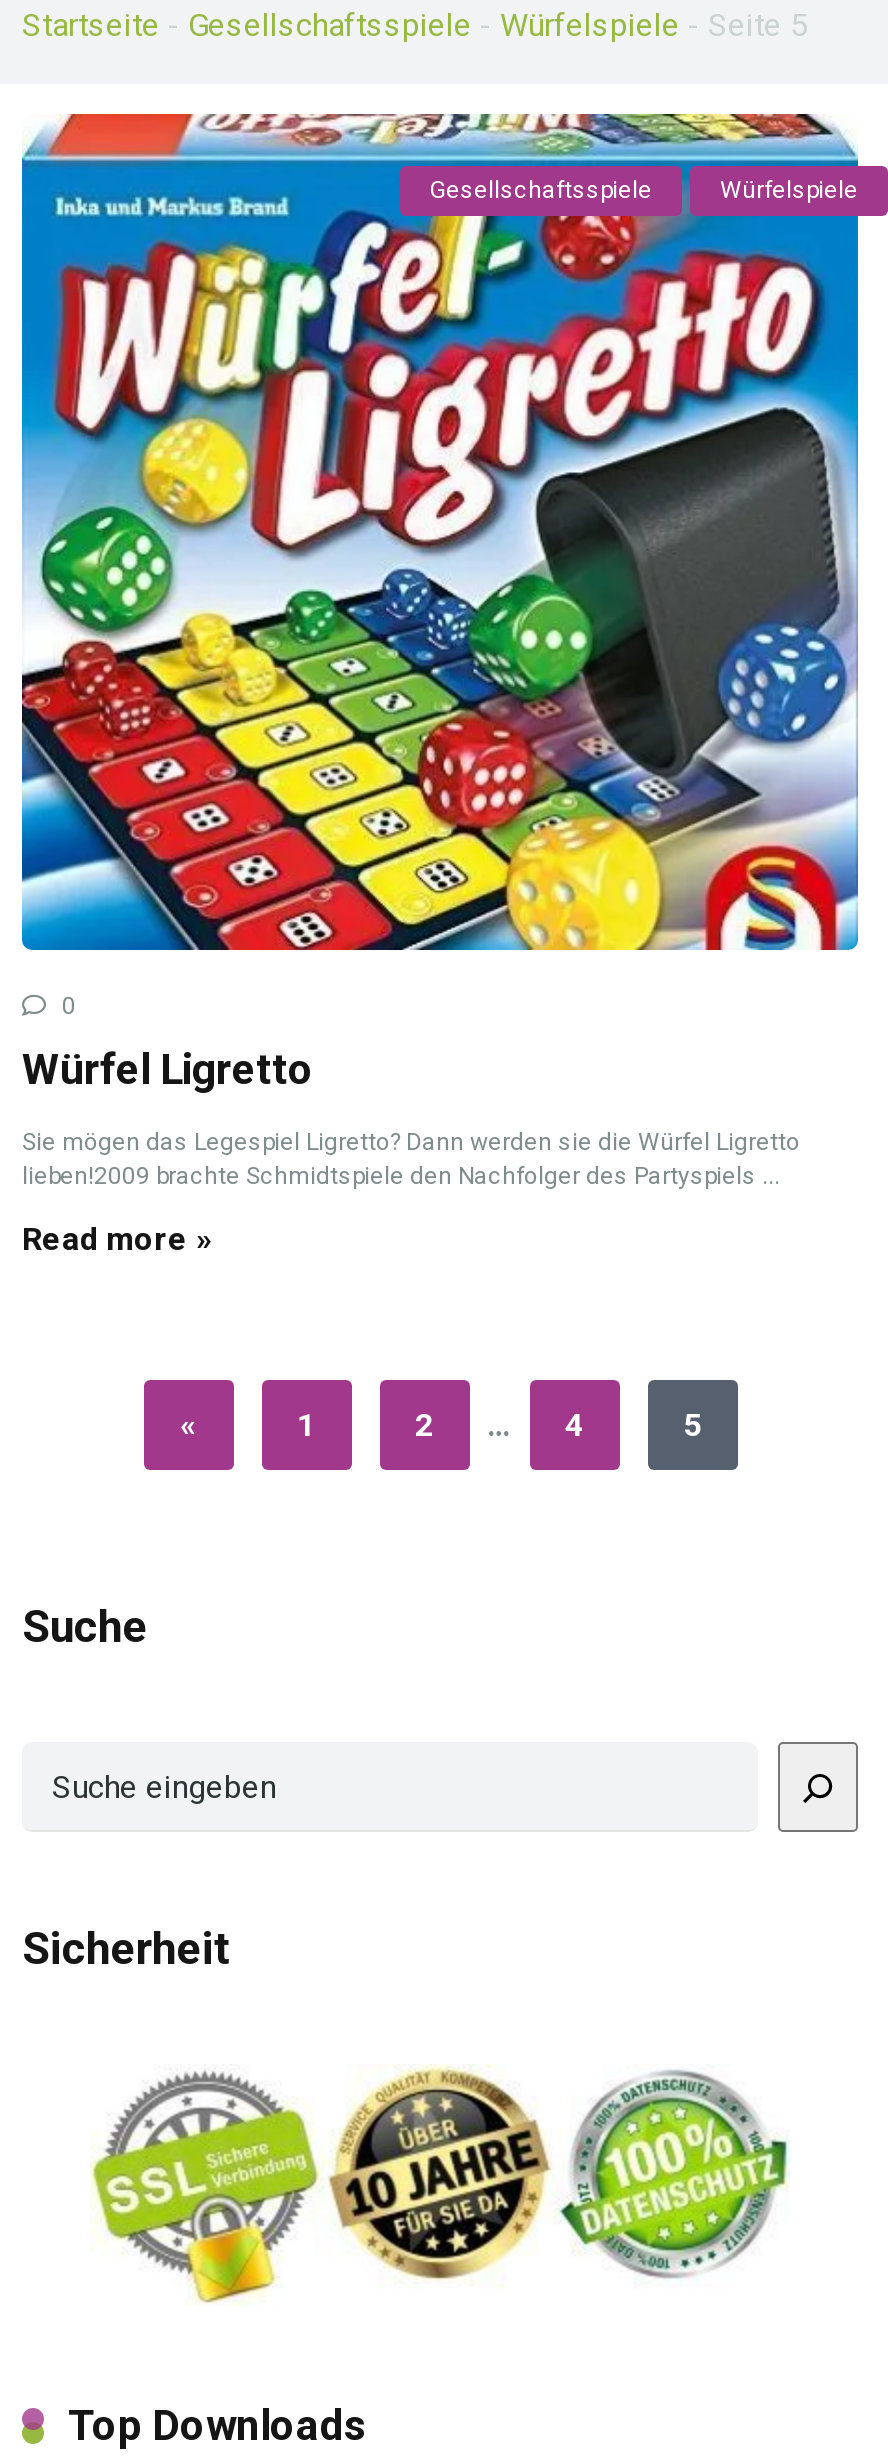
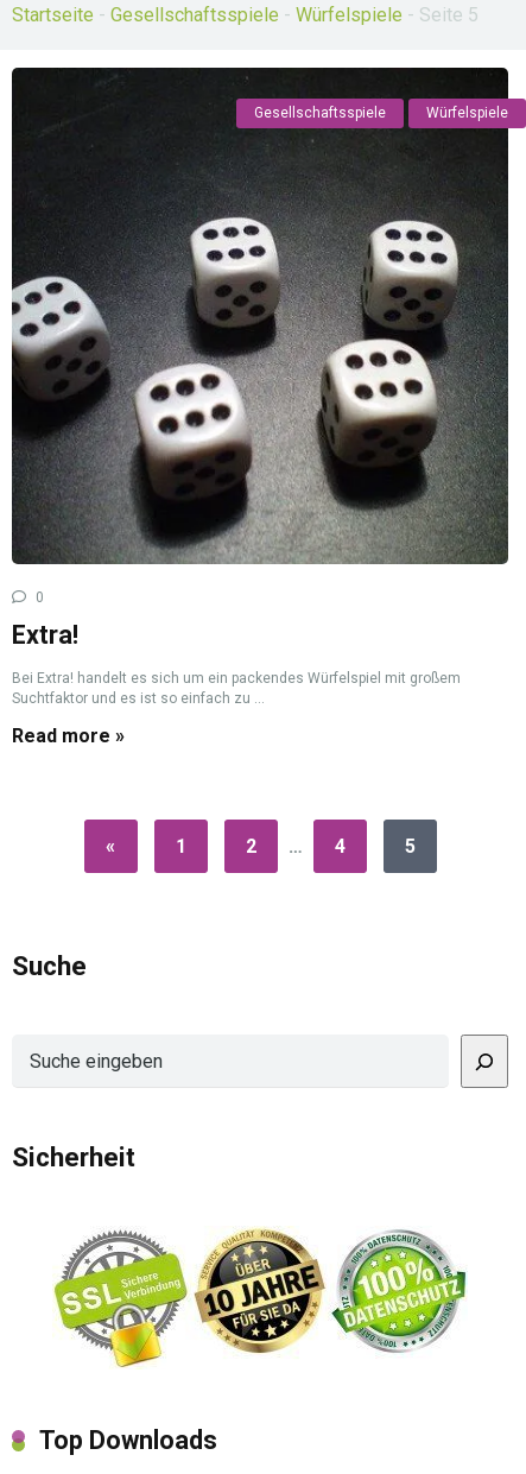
[20,112,860,952] [image] -> [11,67,509,565] [image]
[22,1044,314,1094] Würfel Ligretto -> [12,620,78,650] Extra!
[22,1128,800,1190] Sie mögen das Legespiel Ligretto? Dann werden sie die Würfel Ligretto | lieben!2009 brachte Schmidtspiele den Nachfolger des Partyspiels ... -> [12,670,461,707] Bei Extra! handelt es sich um ein packendes Würfelspiel mit großem | Suchtfaktor und es ist so einfach zu ...

